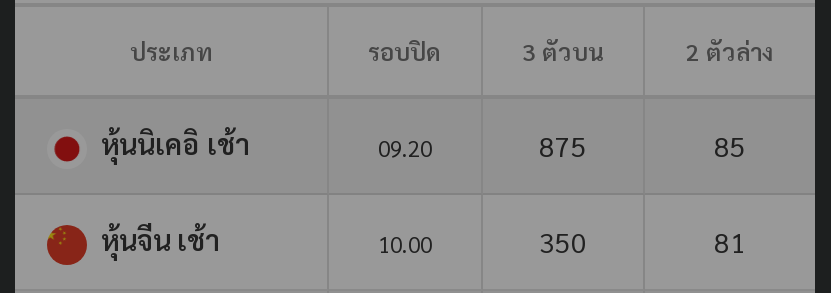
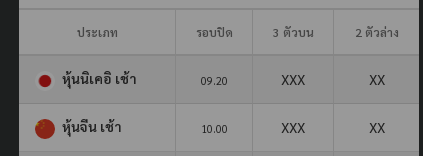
[539,127,746,163] 875 | 85 -> [281,70,384,88] XXX | XX
[539,223,746,259] 350 | 81 -> [281,118,384,136] XXX | XX

